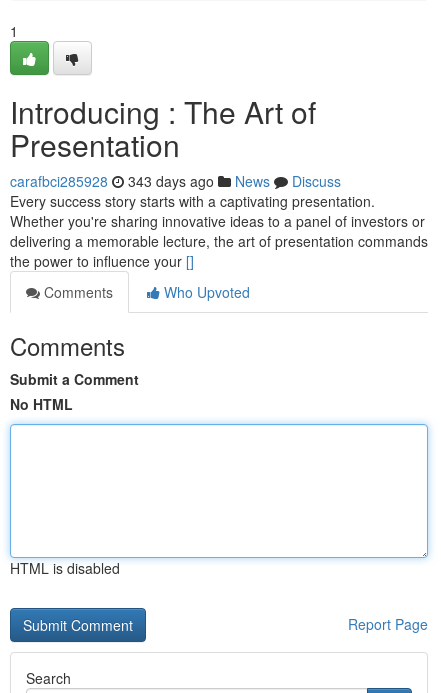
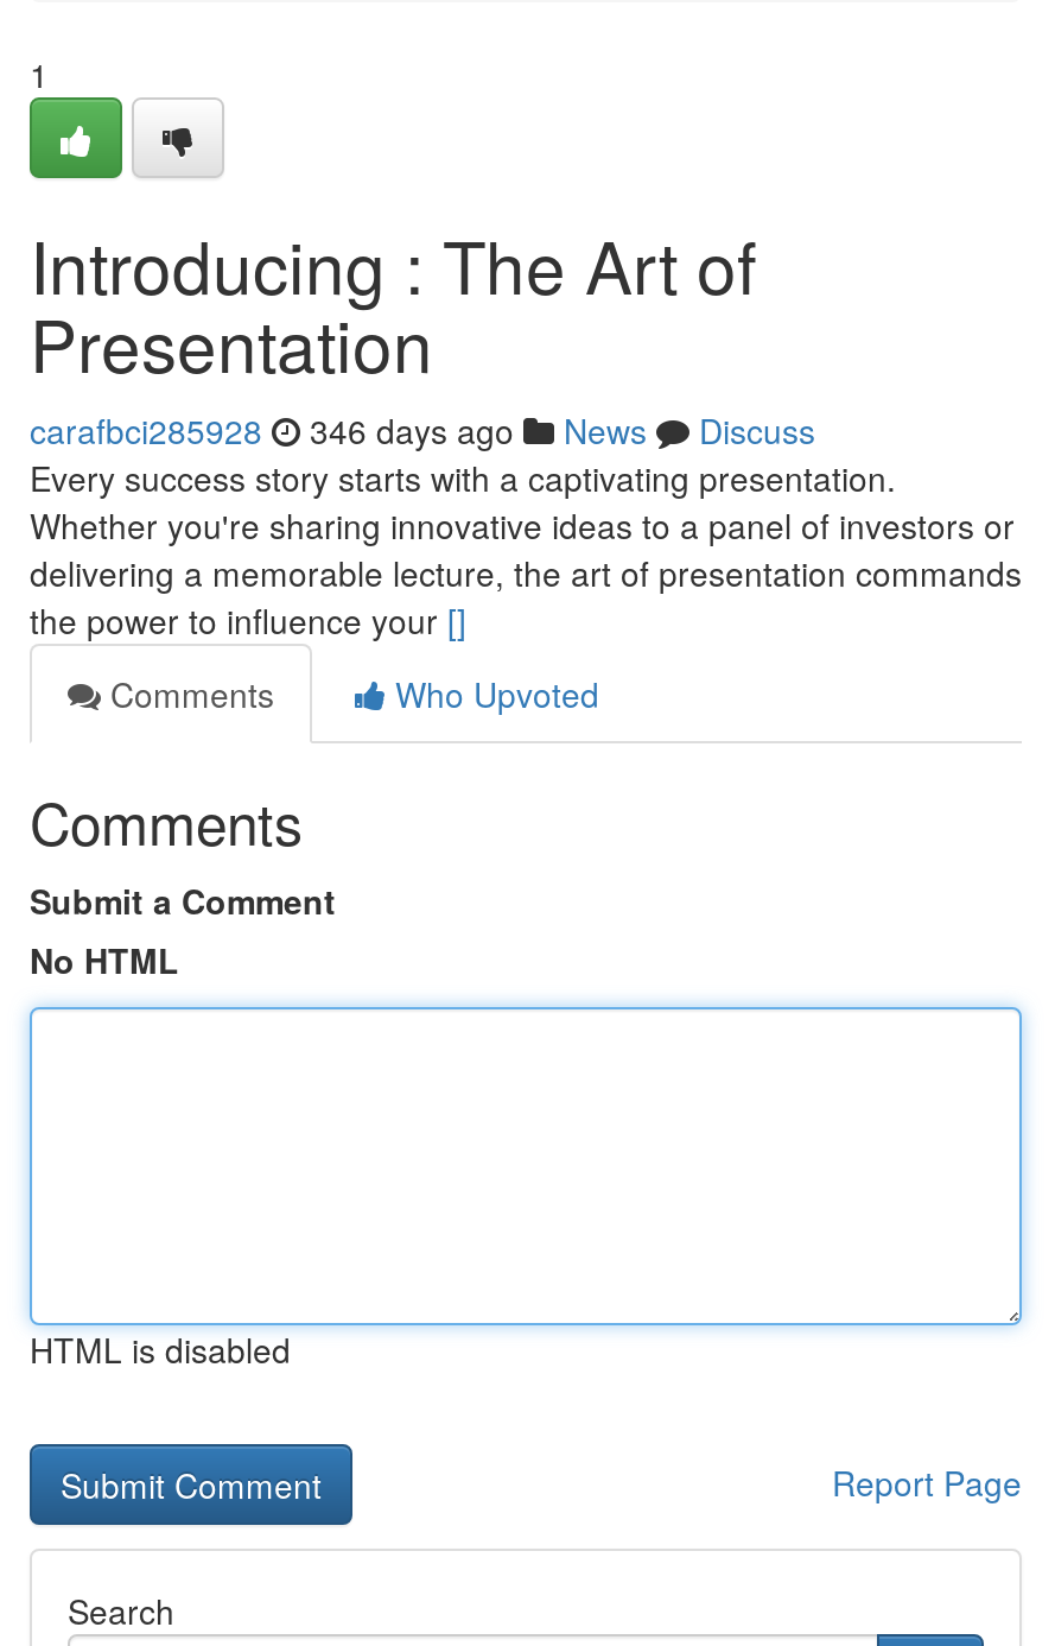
[10,171,341,191] carafbci285928 343 days ago News Discuss -> [30,406,815,454] carafbci285928 346 days ago News Discuss

